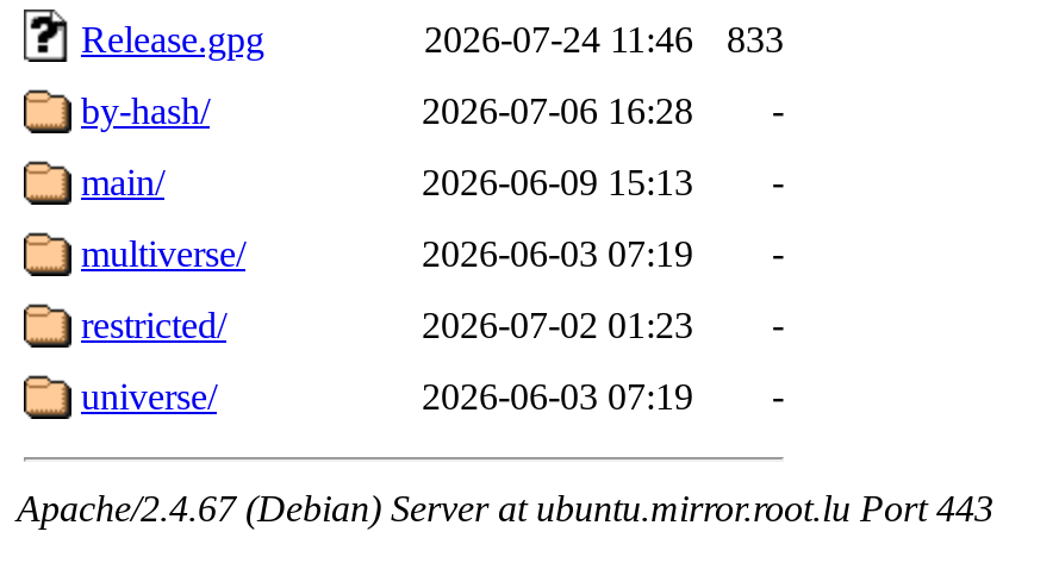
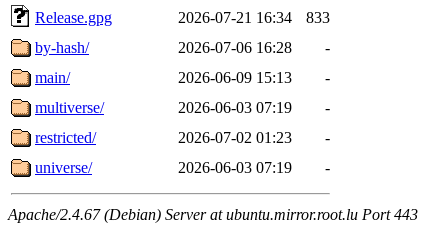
[424,19,784,59] 2026-07-24 11:46 833 -> [178,9,330,26] 2026-07-21 16:34 833

